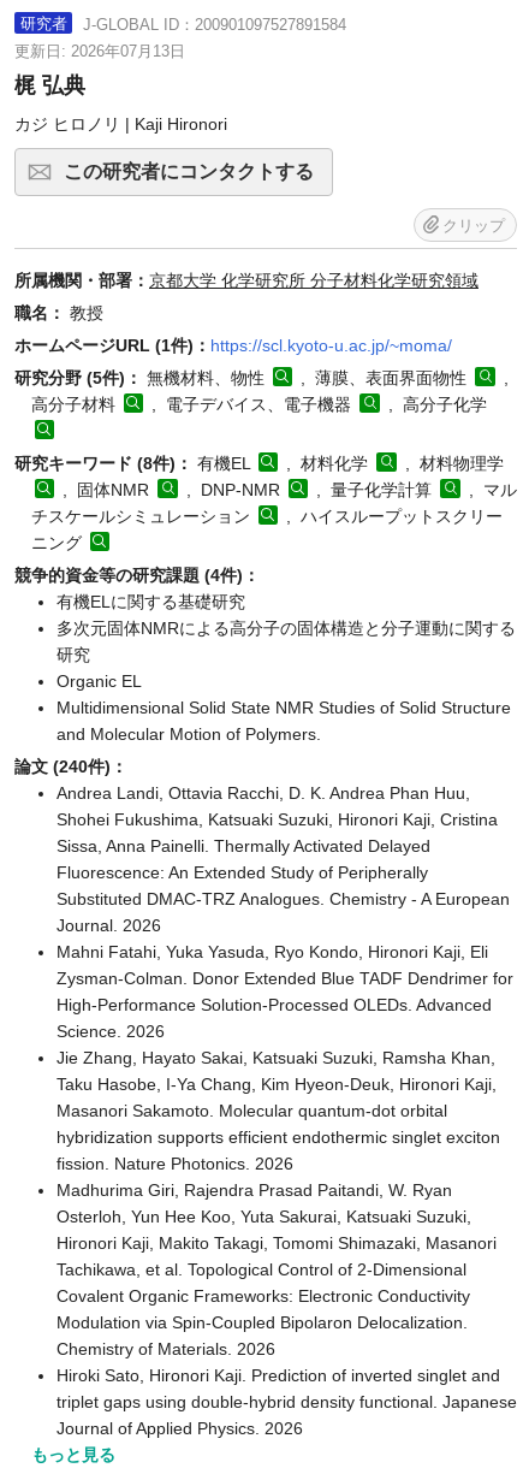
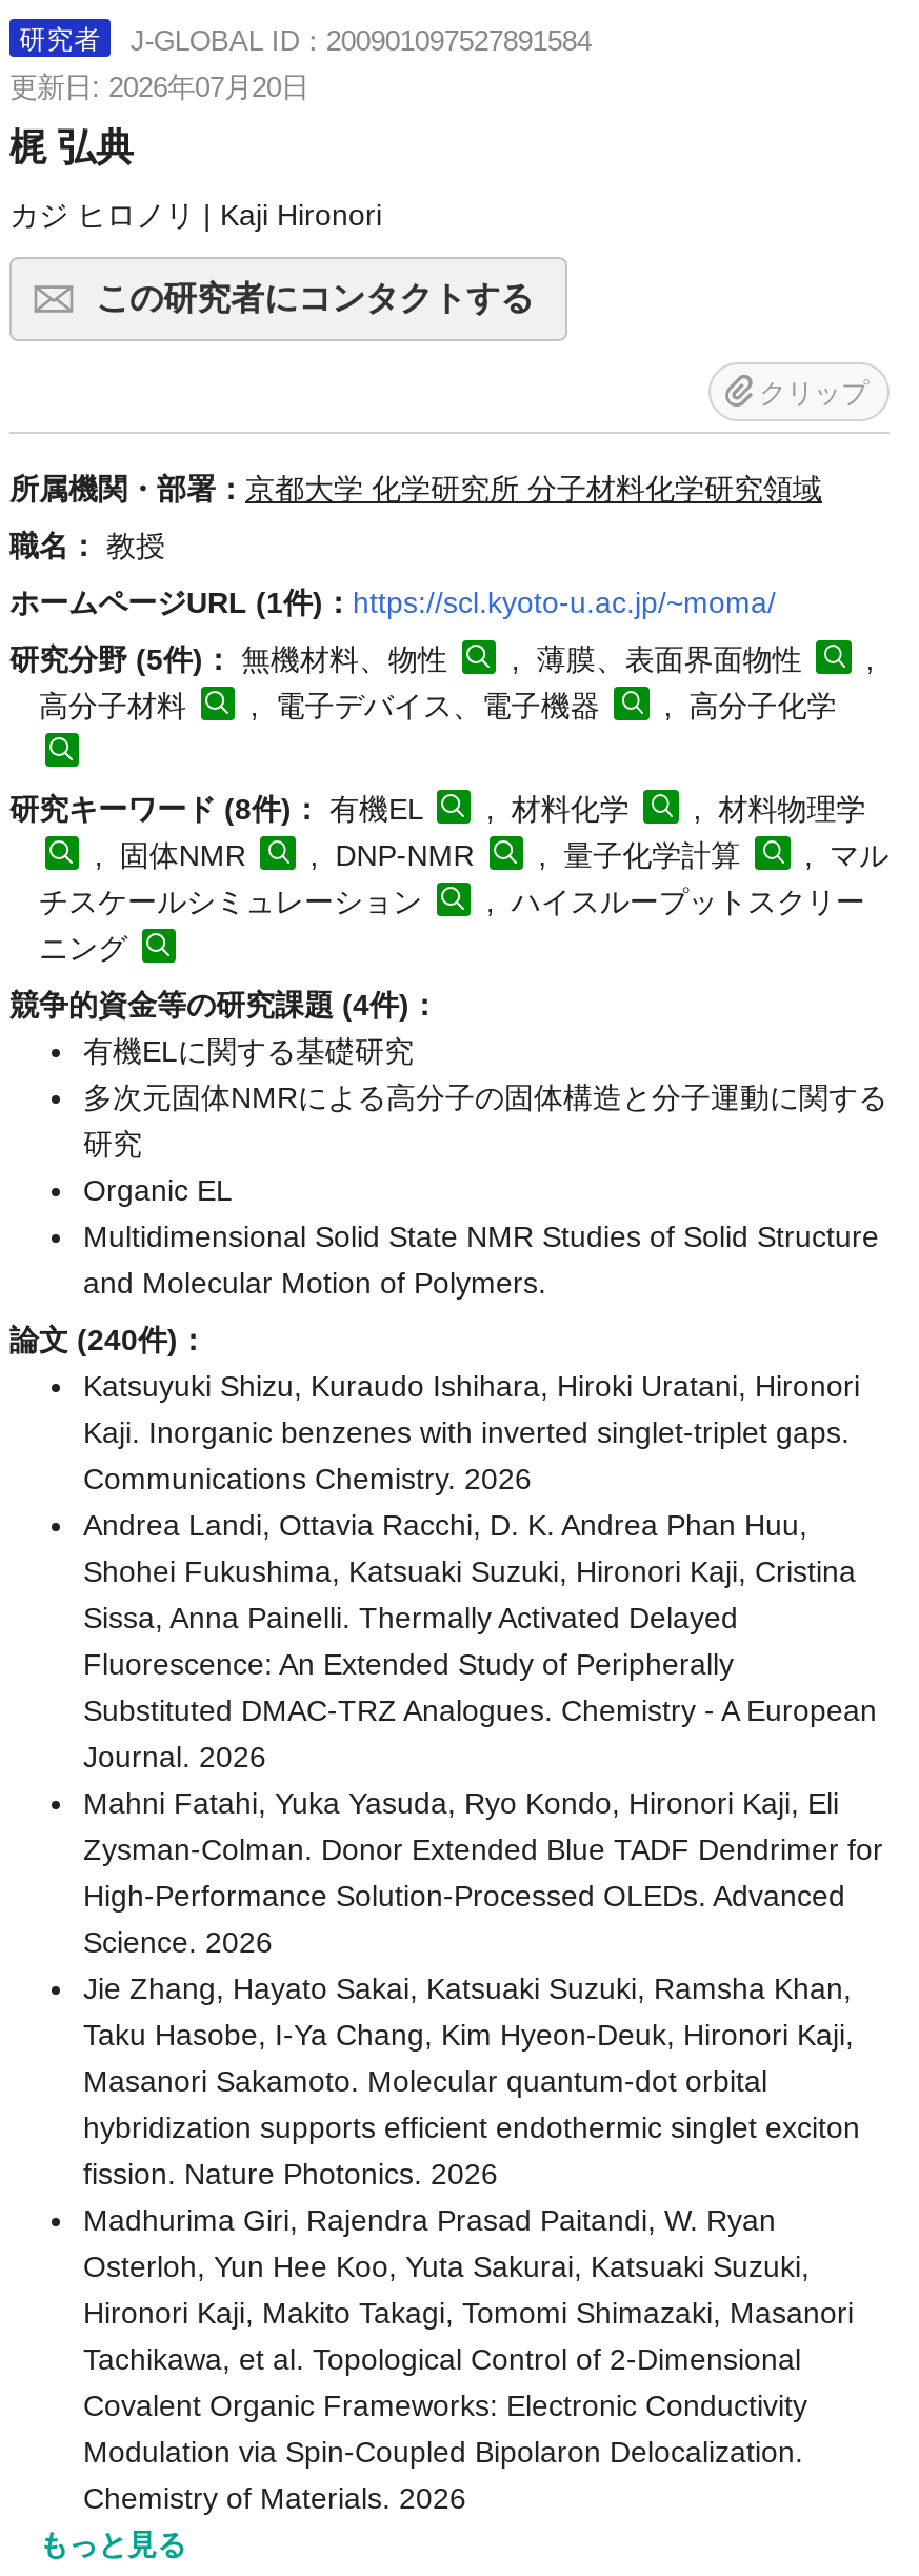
[14,42,185,60] 更新日: 2026年07月13日 -> [9,72,308,103] 更新日: 2026年07月20日
none -> [83,1369,860,1495] Katsuyuki Shizu, Kuraudo Ishihara, Hiroki Uratani, Hironori | Kaji. Inorganic benzenes with inverted singlet-triplet gaps. | Communications Chemistry. 2026
moved [57,783,513,1358] -> [83,1508,883,2515]: Andrea Landi, Ottavia Racchi, D. K. Andrea Phan Huu, | Shohei Fukushima, Katsuaki Suzuki, Hironori Kaji, Cristina | Sissa, Anna Painelli. Thermally Activated Delayed | ... | Modulation via Spin-Coupled Bipolaron Delocalization. | Chemistry of Materials. 2026
[57,1366,517,1438] Hiroki Sato, Hironori Kaji. Prediction of inverted singlet and | triplet gaps using double-hybrid density functional. Japanese | Journal of Applied Physics. 2026 -> none

